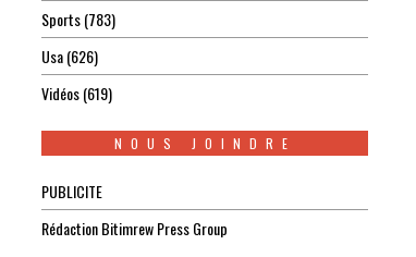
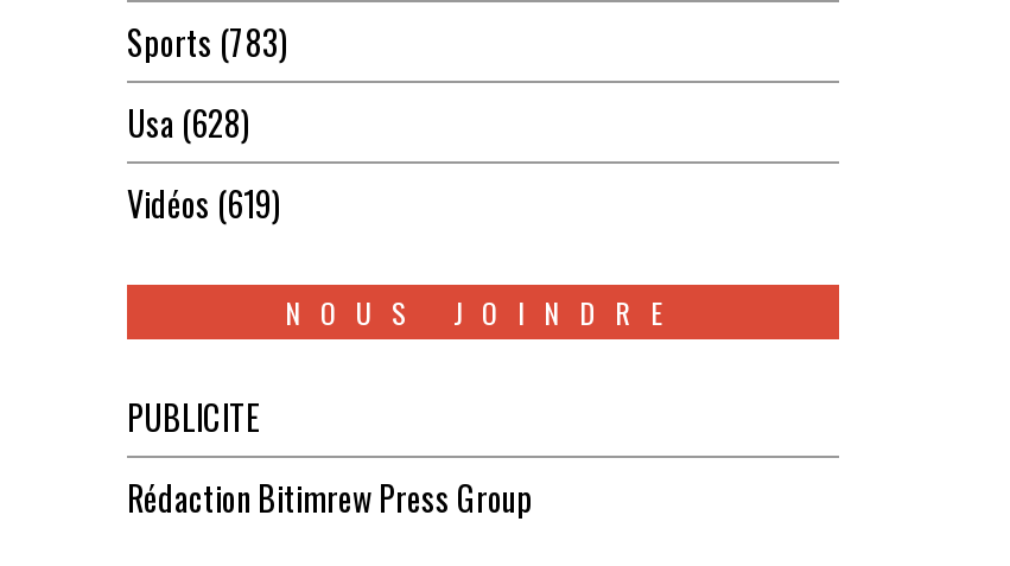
[41,45,98,68] Usa (626) -> [127,97,250,147] Usa (628)

